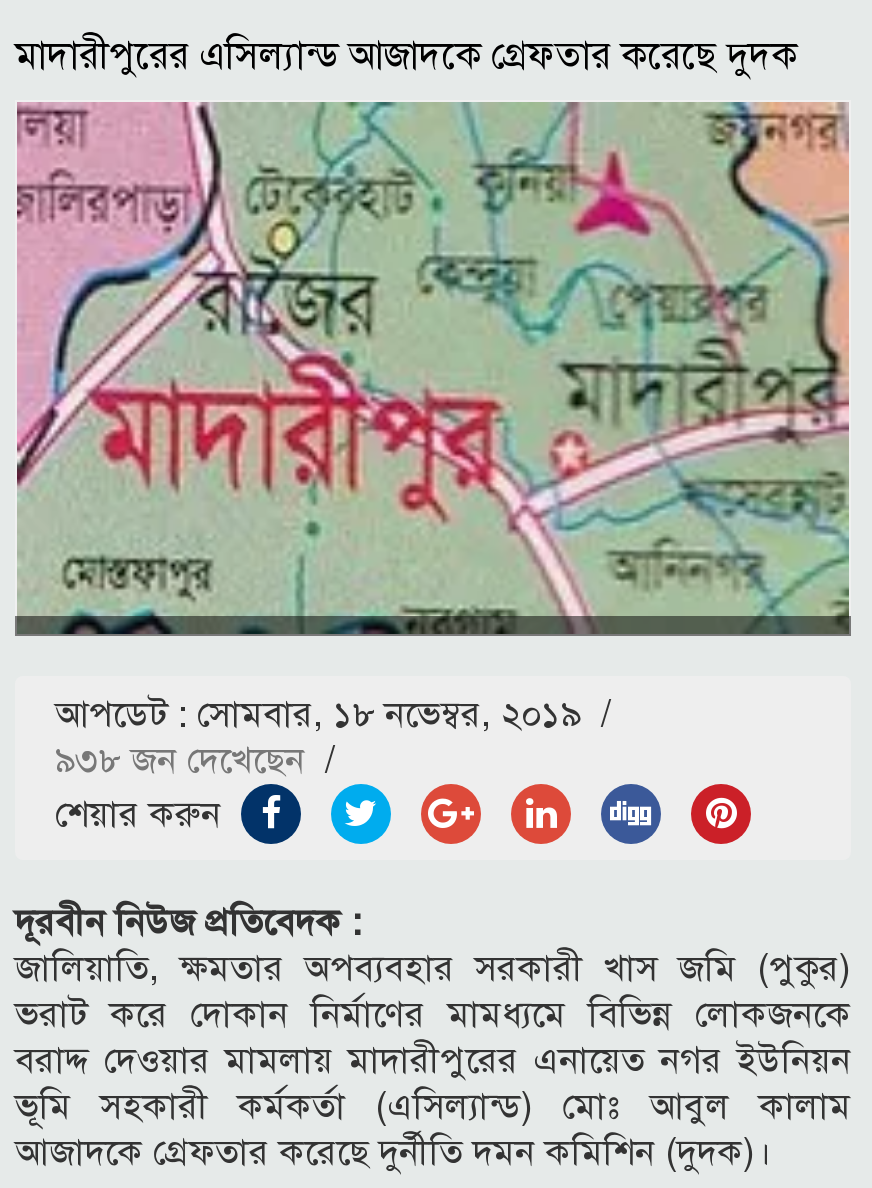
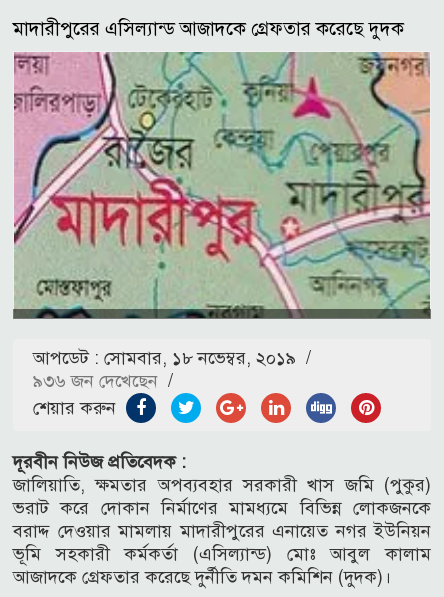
[55,738,335,782] ৯৩৮ জন দেখেছেন / -> [33,370,173,392] ৯৩৬ জন দেখেছেন /

